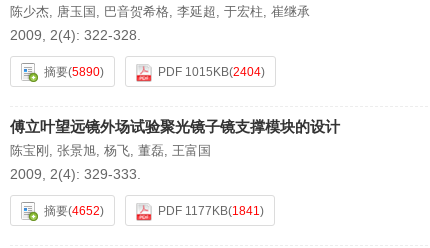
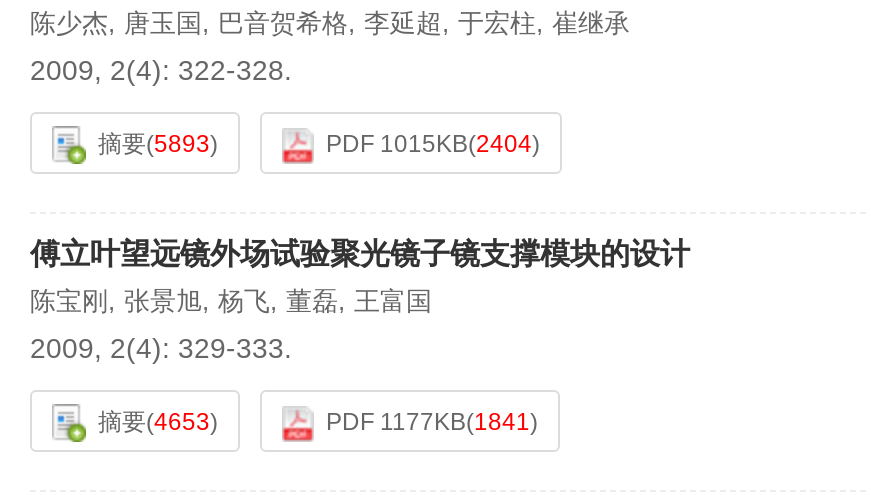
[44,65,104,79] 摘要(5890) -> [98,130,218,158] 摘要(5893)
[44,204,104,218] 摘要(4652) -> [98,408,218,436] 摘要(4653)

